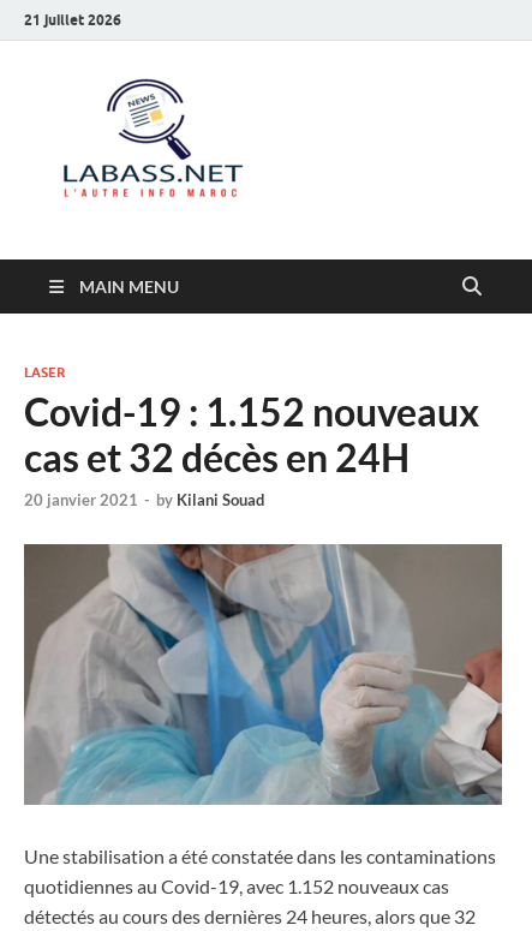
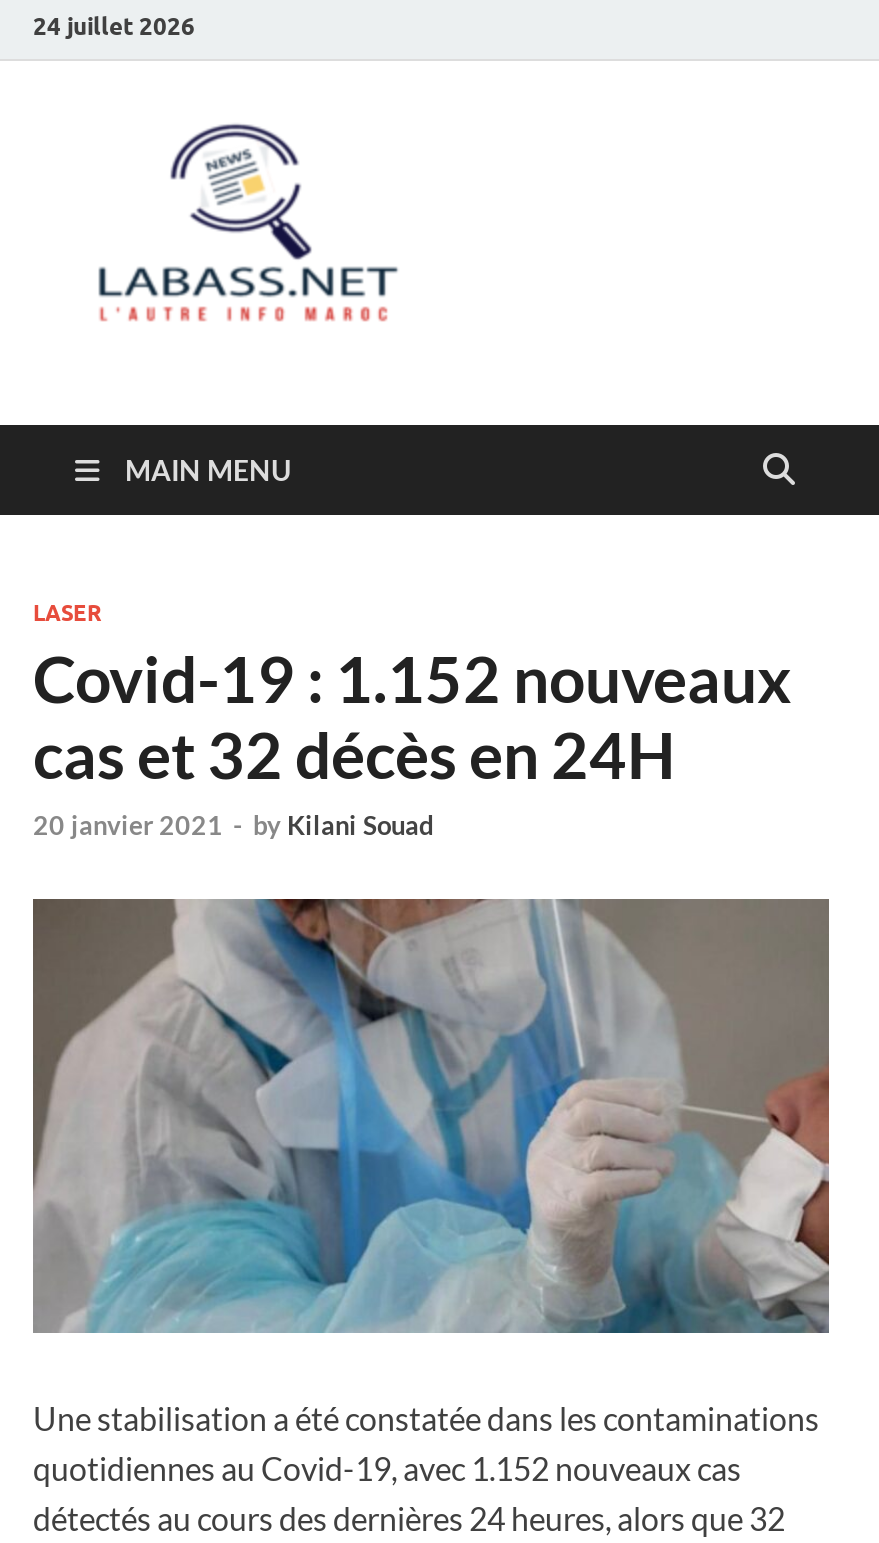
[24,10,121,28] 21 juillet 2026 -> [33,10,195,40] 24 juillet 2026

